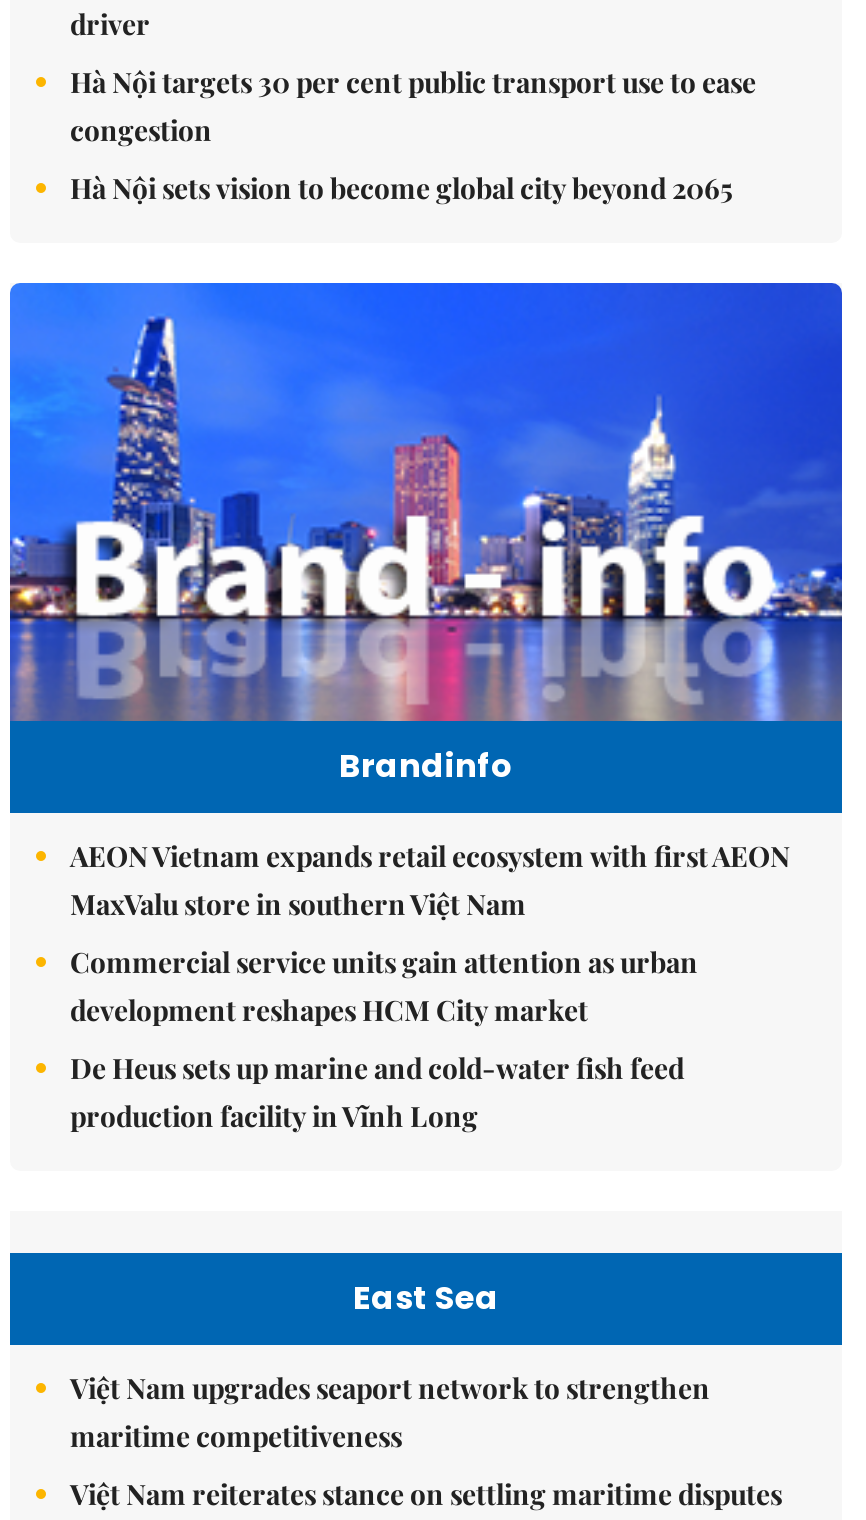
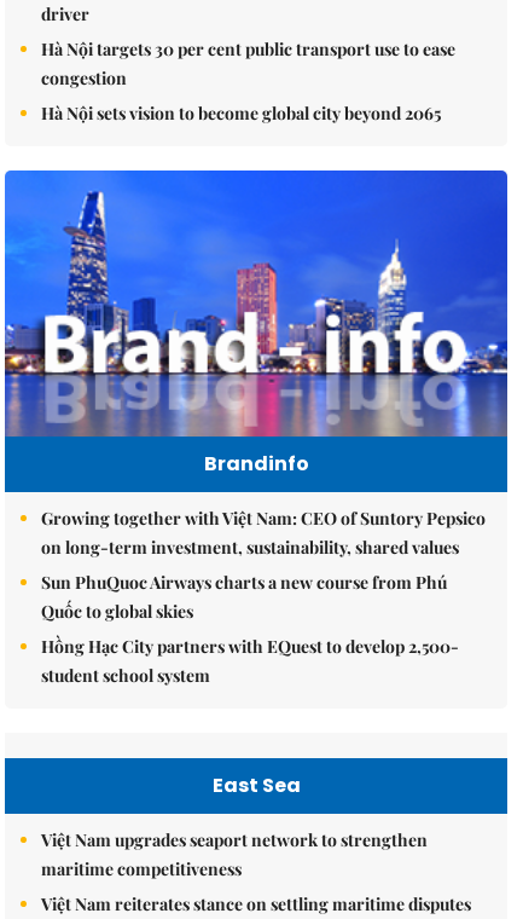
[70,837,790,923] AEON Vietnam expands retail ecosystem with first AEON | MaxValu store in southern Việt Nam -> [41,506,486,558] Growing together with Việt Nam: CEO of Suntory Pepsico | on long-term investment, sustainability, shared values
[70,943,698,1029] Commercial service units gain attention as urban | development reshapes HCM City market -> [41,570,447,622] Sun PhuQuoc Airways charts a new course from Phú | Quốc to global skies
[70,1049,684,1135] De Heus sets up marine and cold-water fish feed | production facility in Vĩnh Long -> [41,634,459,686] Hồng Hạc City partners with EQuest to develop 2,500- | student school system

